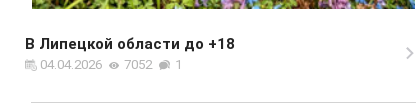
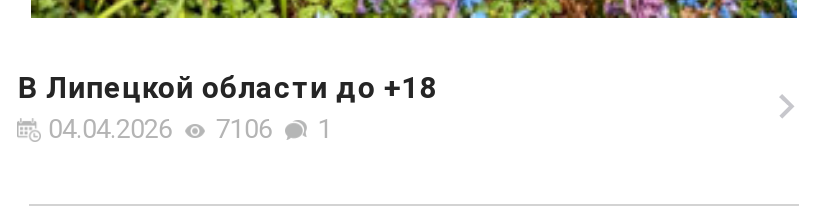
[40,57,182,72] 04.04.2026 7052 1 -> [48,113,332,143] 04.04.2026 7106 1

